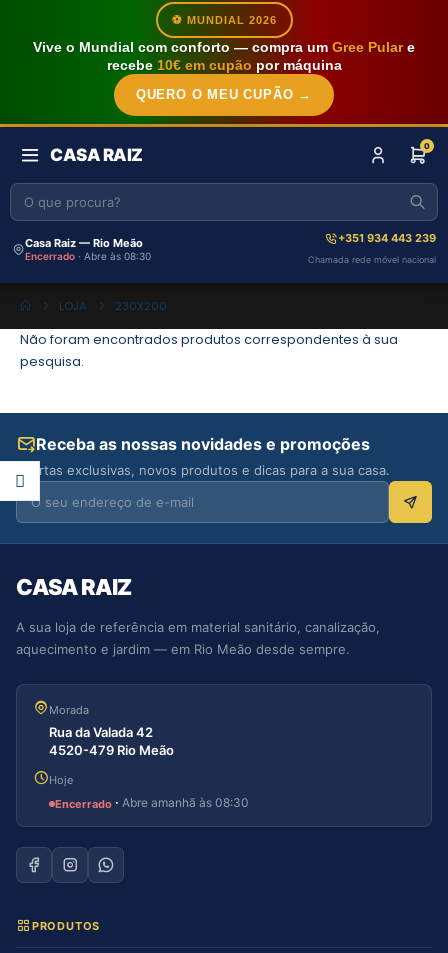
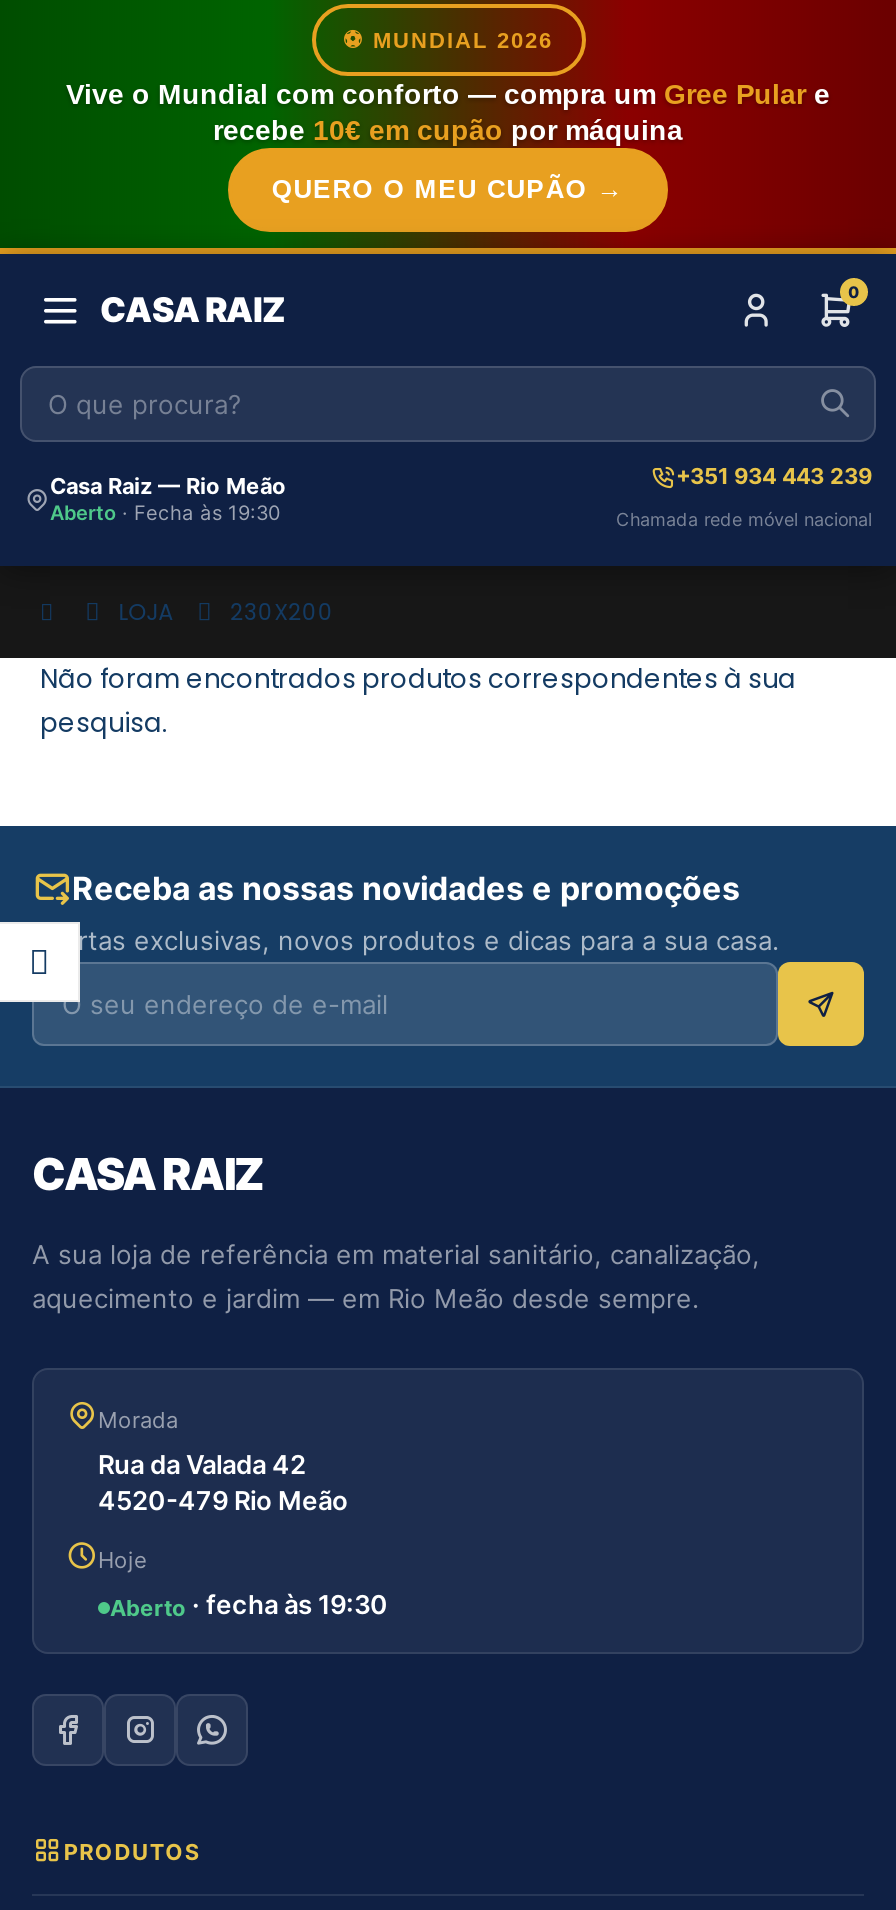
[25,249,151,261] Encerrado · Abre às 08:30 -> [50,499,280,523] Aberto · Fecha às 19:30
[55,794,249,810] Encerrado · Abre amanhã às 08:30 -> [110,1588,388,1621] Aberto · fecha às 19:30

